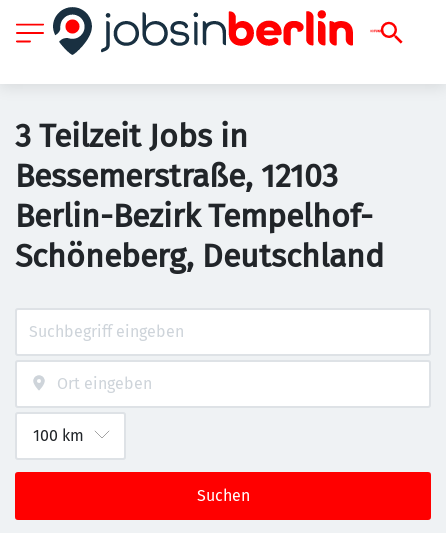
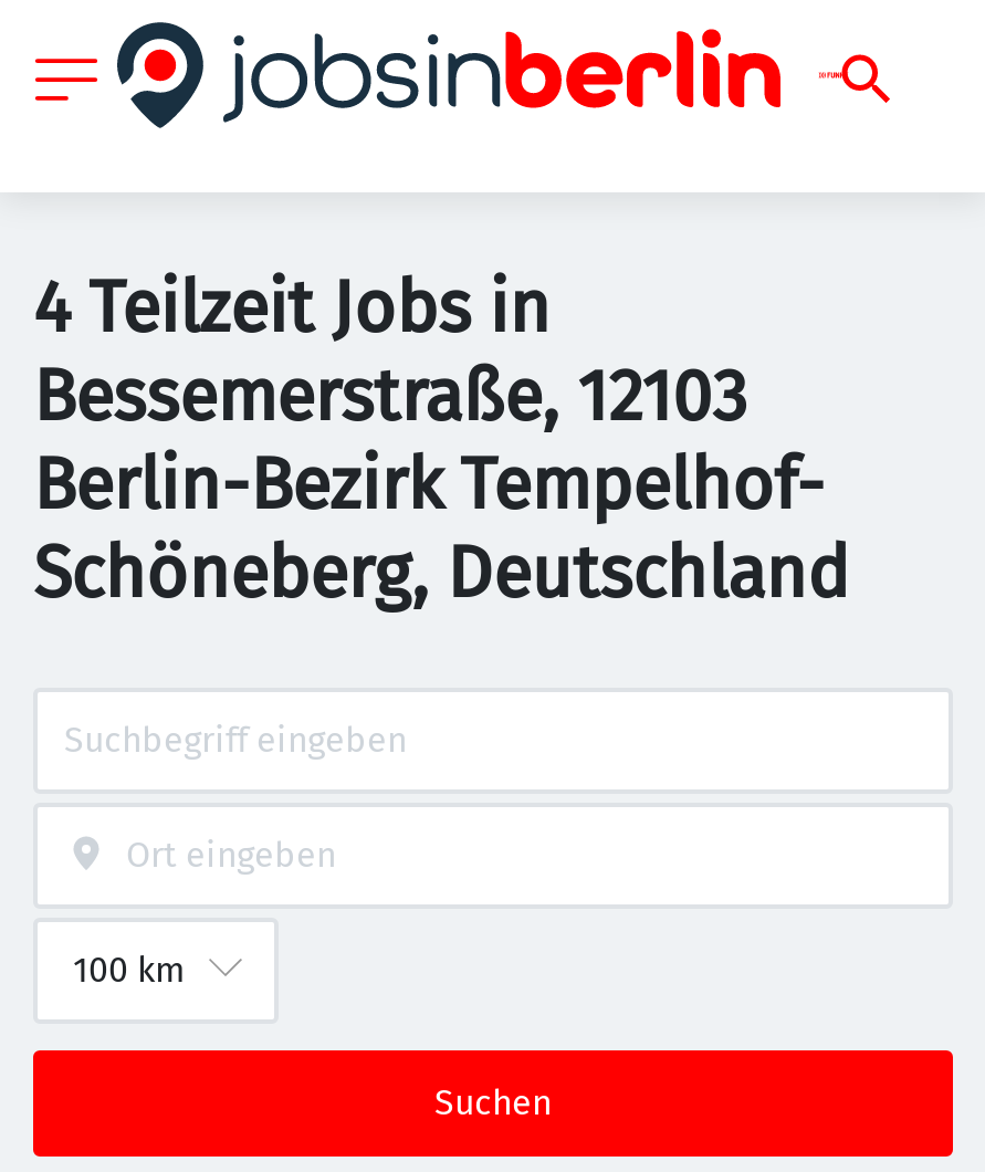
[15,117,248,155] 3 Teilzeit Jobs in -> [33,265,551,349] 4 Teilzeit Jobs in

